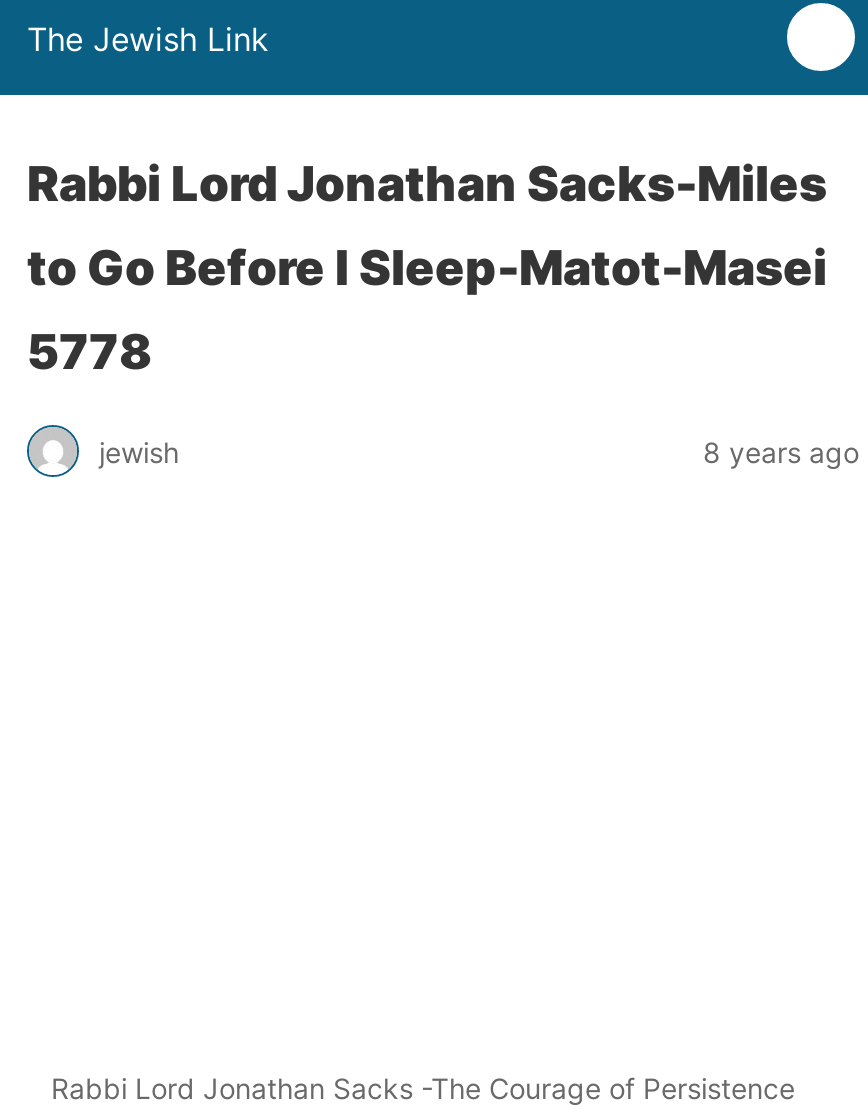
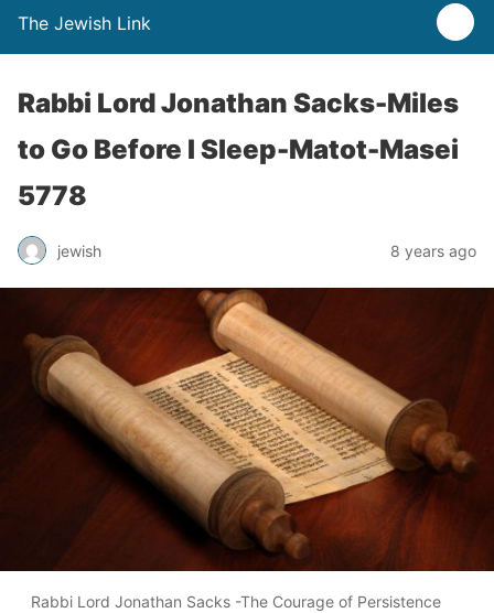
none -> [3,287,491,572] [image]

